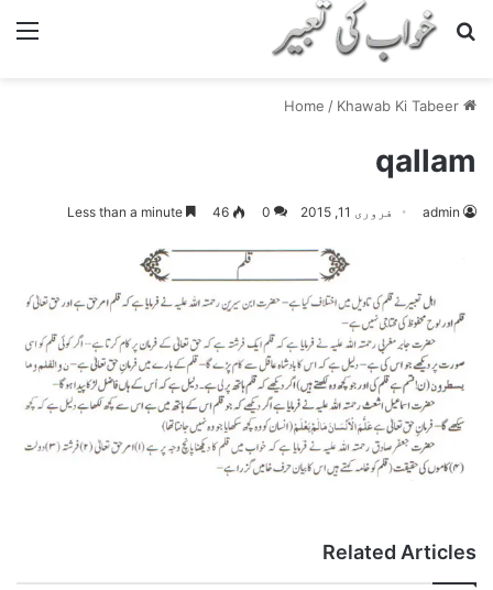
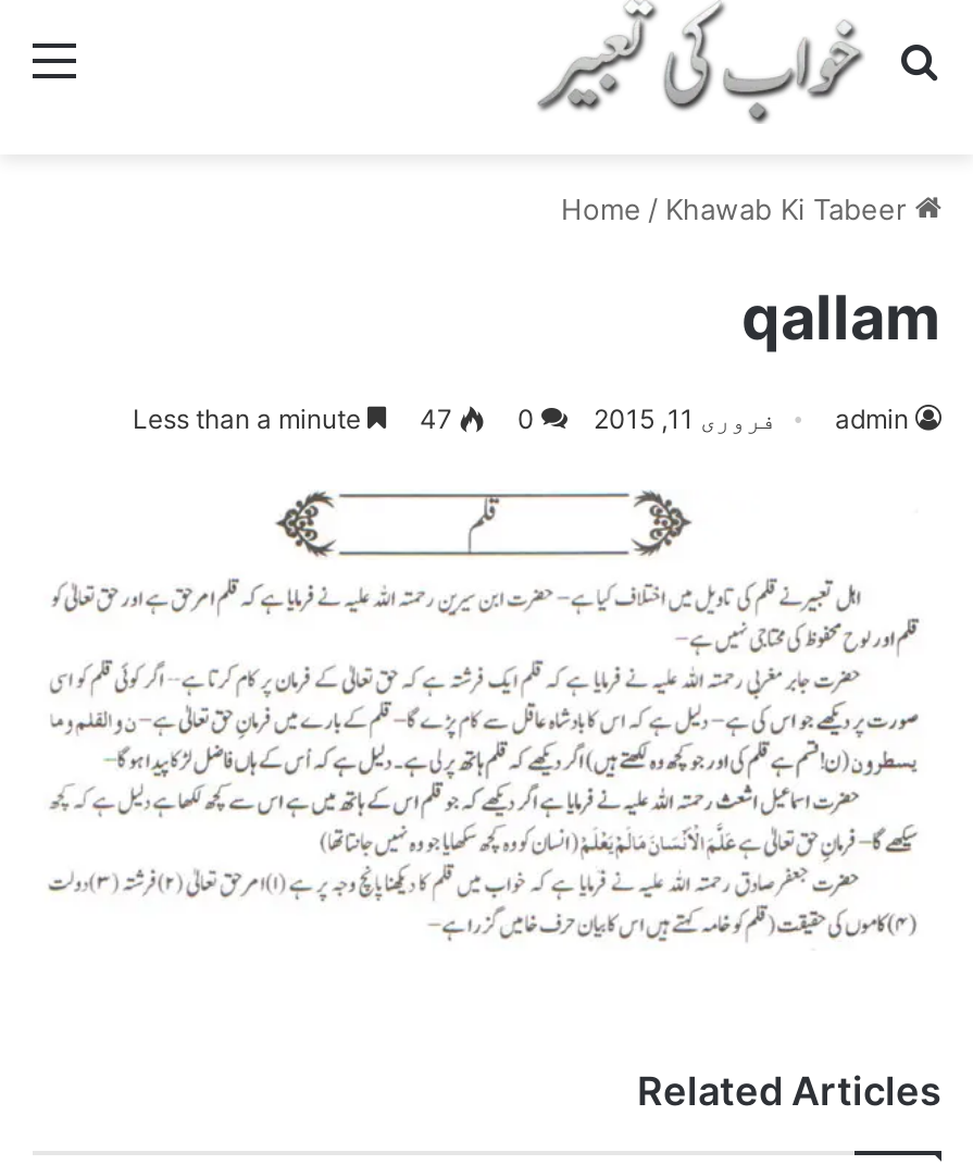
[212,204,229,220] 46 -> [420,402,452,435] 47

